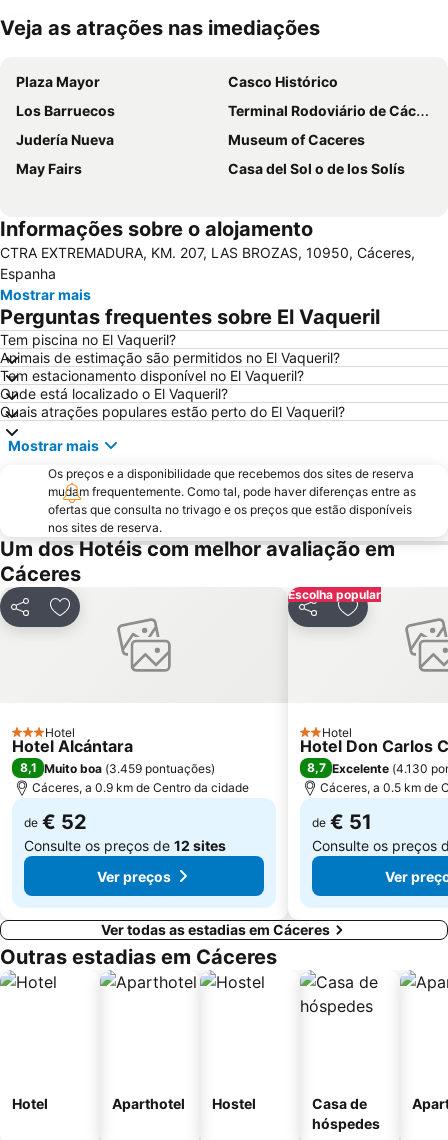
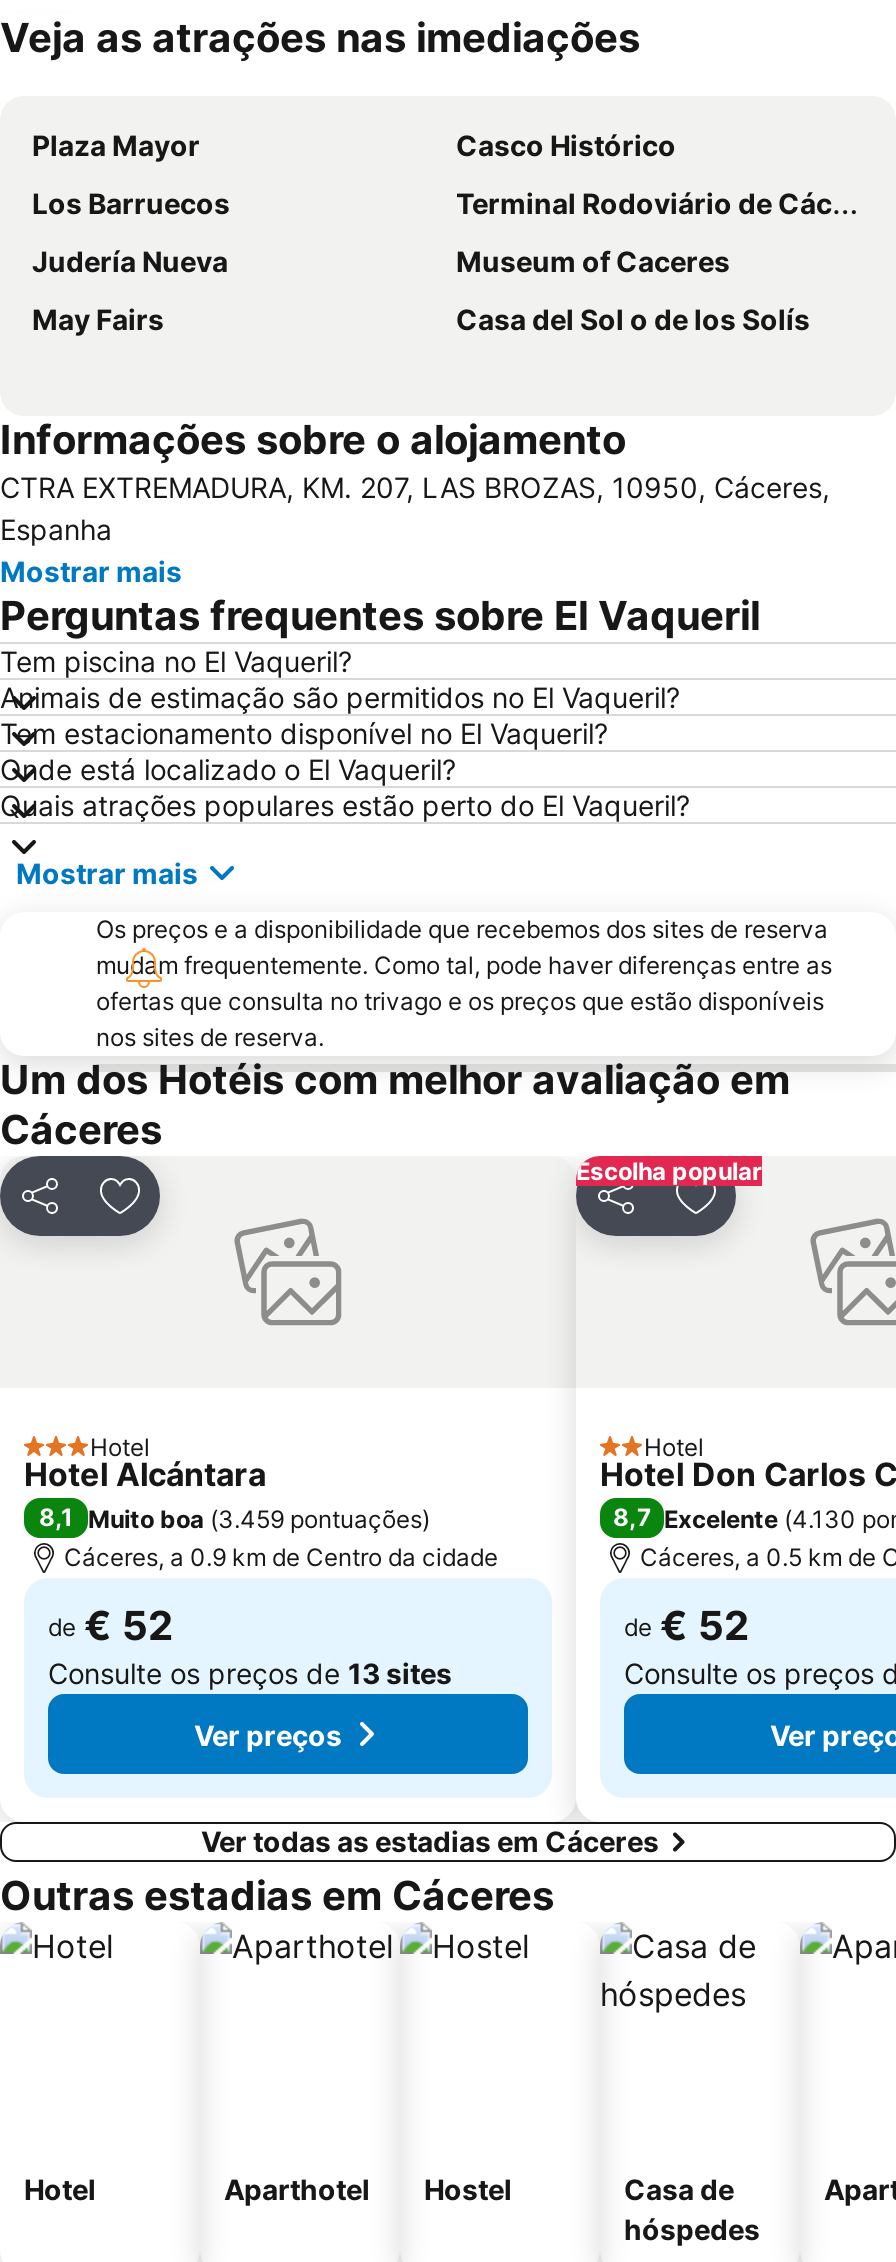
[312,810,372,834] de € 51 -> [624,1602,750,1650] de € 52
[24,837,226,854] Consulte os preços de 12 sites -> [48,1656,452,1690] Consulte os preços de 13 sites

